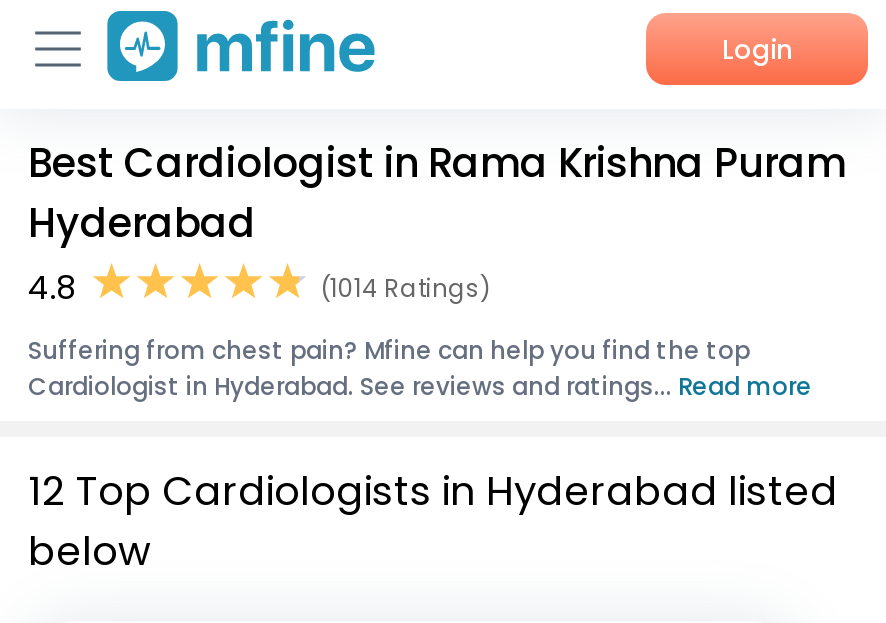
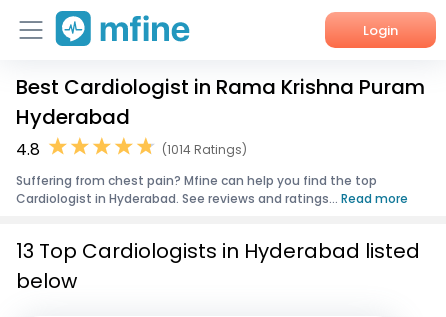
[28,463,838,519] 12 Top Cardiologists in Hyderabad listed -> [16,237,420,265] 13 Top Cardiologists in Hyderabad listed

